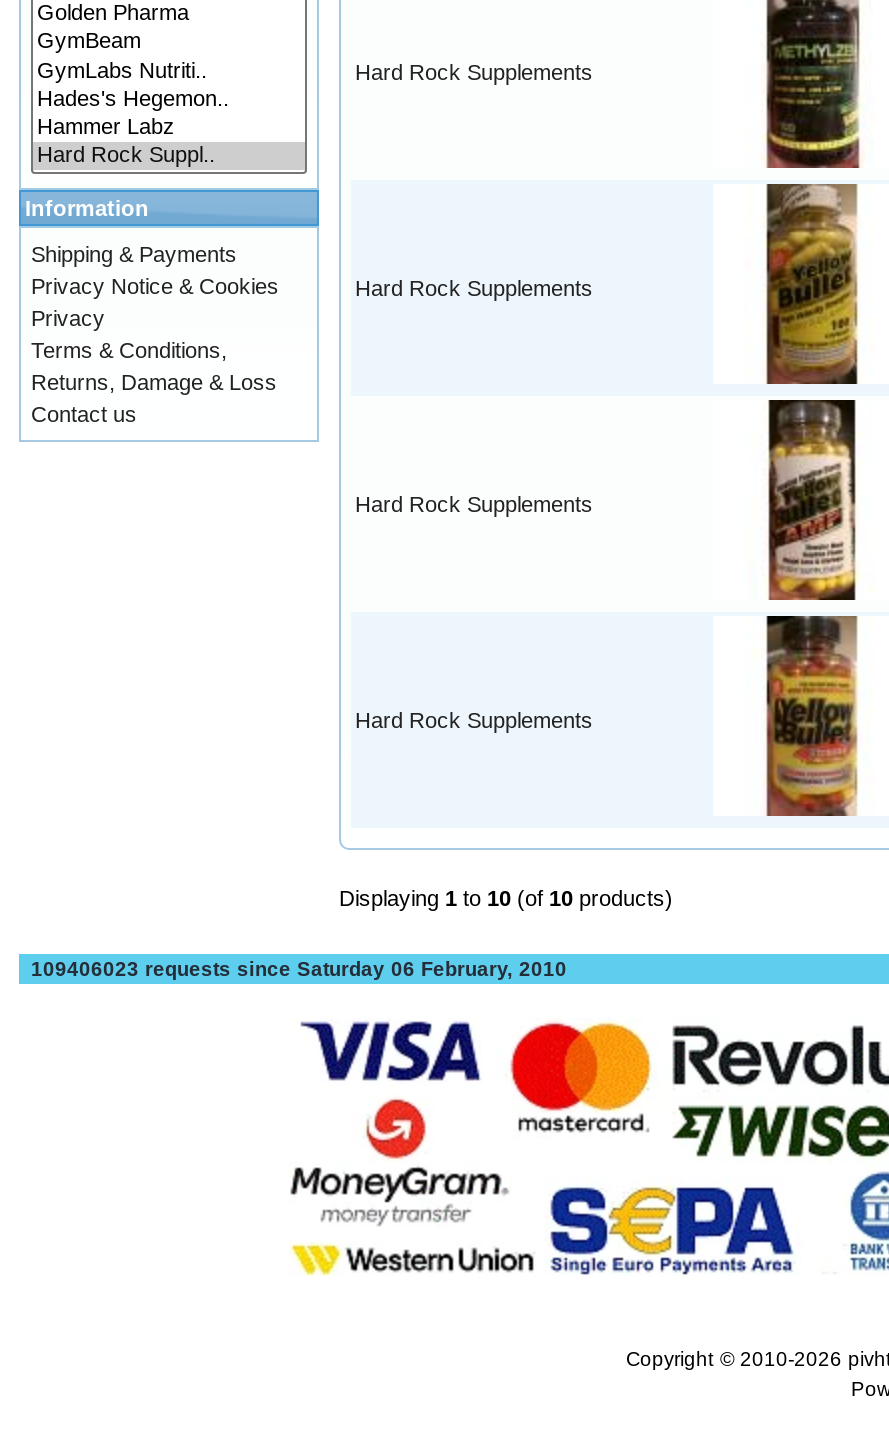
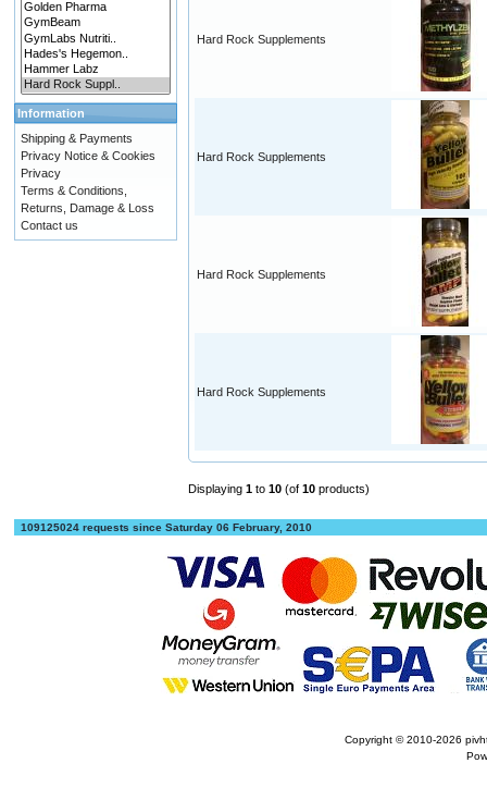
[19,958,579,980] 109406023 requests since Saturday 06 February, 2010 -> [14,522,319,534] 109125024 requests since Saturday 06 February, 2010

